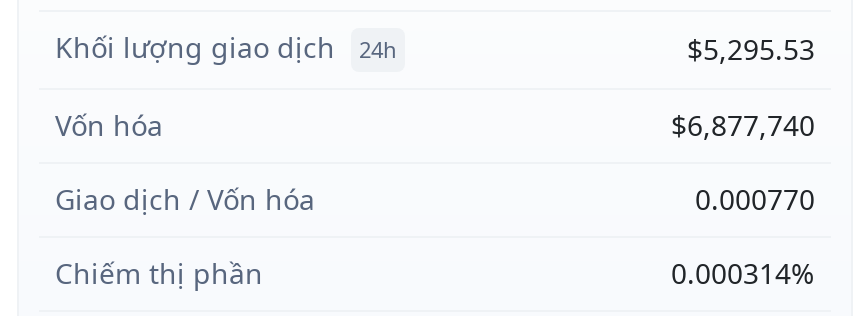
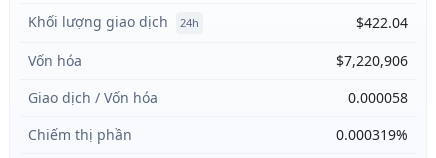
[687,29,815,67] $5,295.53 -> [356,13,408,32] $422.04
[671,105,815,143] $6,877,740 -> [336,51,408,70] $7,220,906
[695,179,815,217] 0.000770 -> [348,88,408,107] 0.000058
[671,253,815,291] 0.000314% -> [336,125,408,144] 0.000319%

